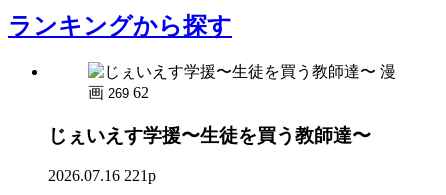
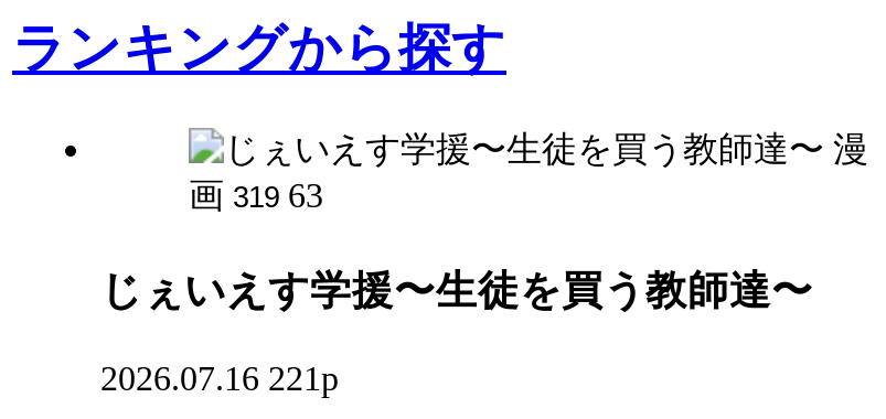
[88,84,149,101] 画 269 62 -> [189,176,323,214] 画 319 63

